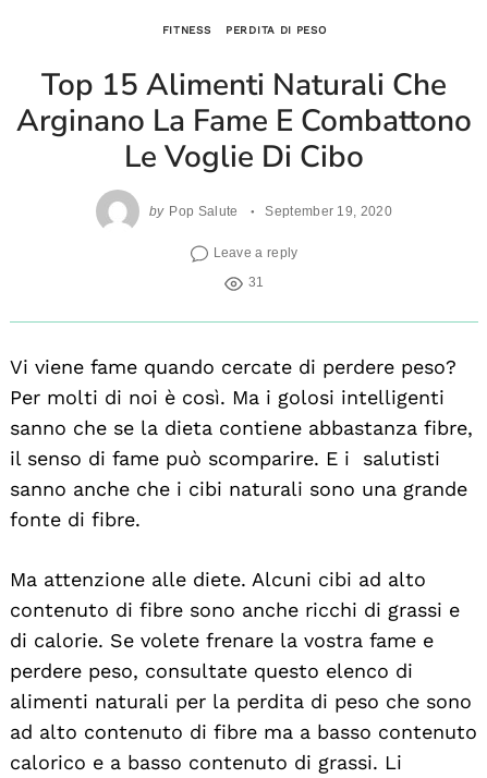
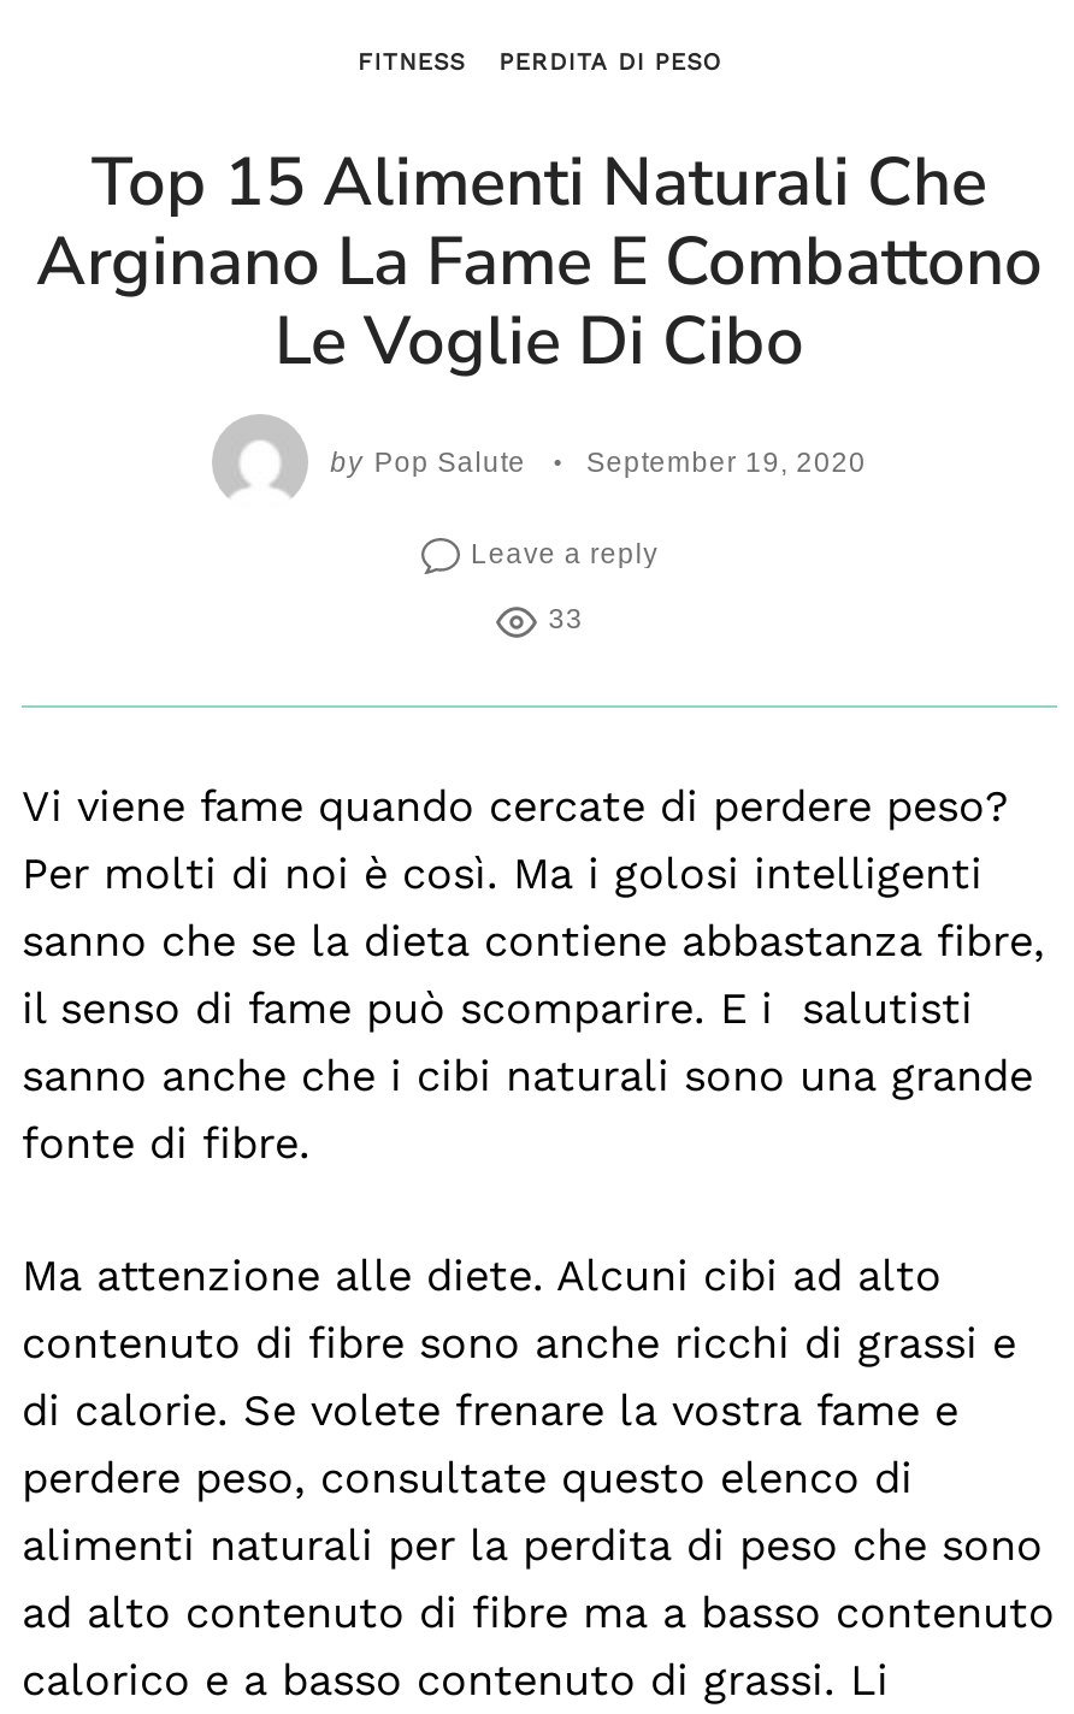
[248,275,264,289] 31 -> [548,603,583,634] 33

